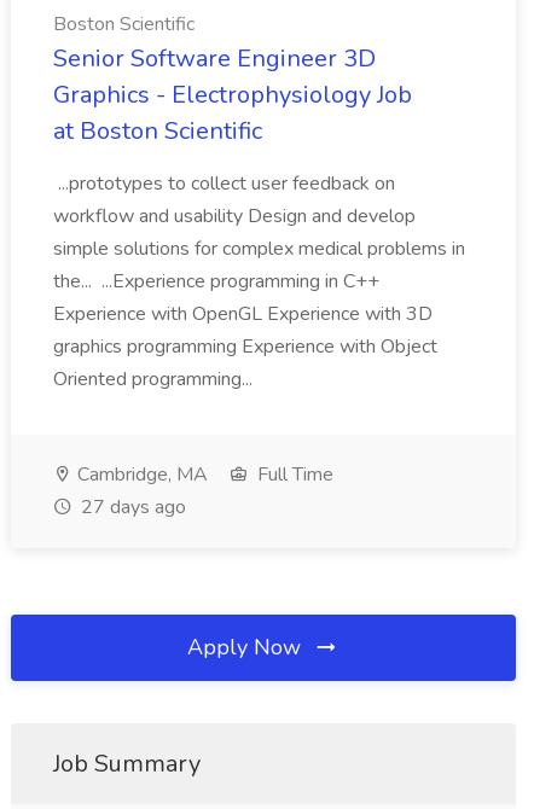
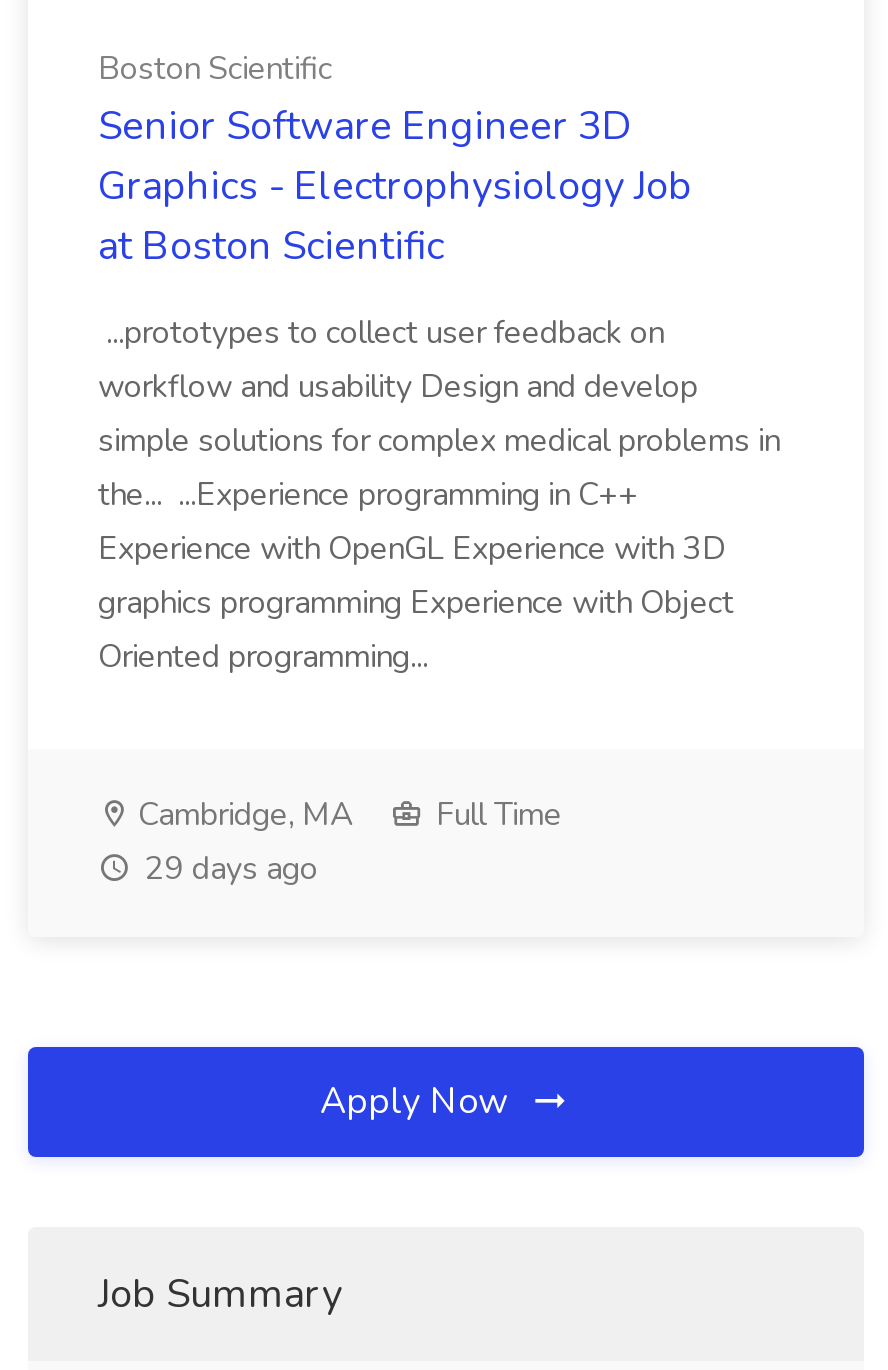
[76,494,186,520] 27 days ago -> [136,847,318,891] 29 days ago

